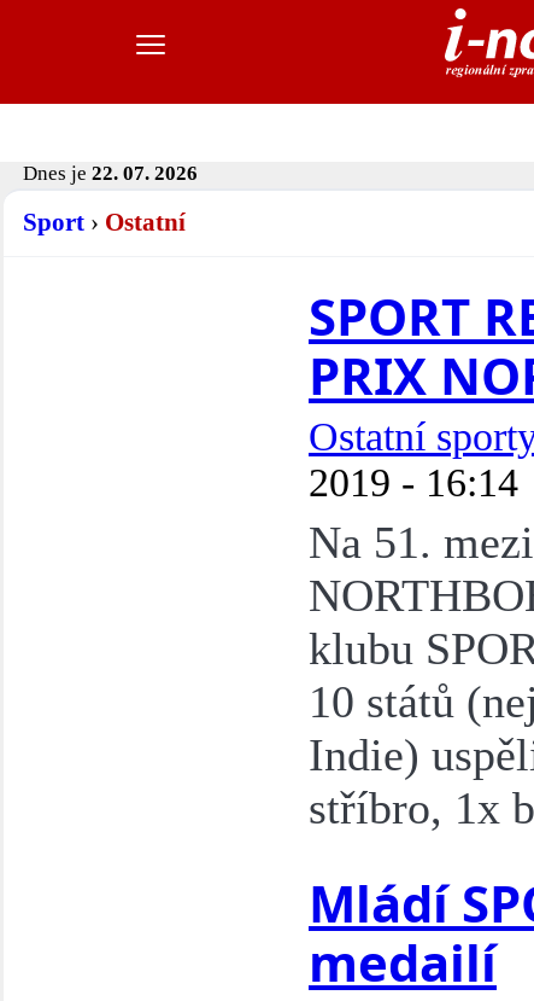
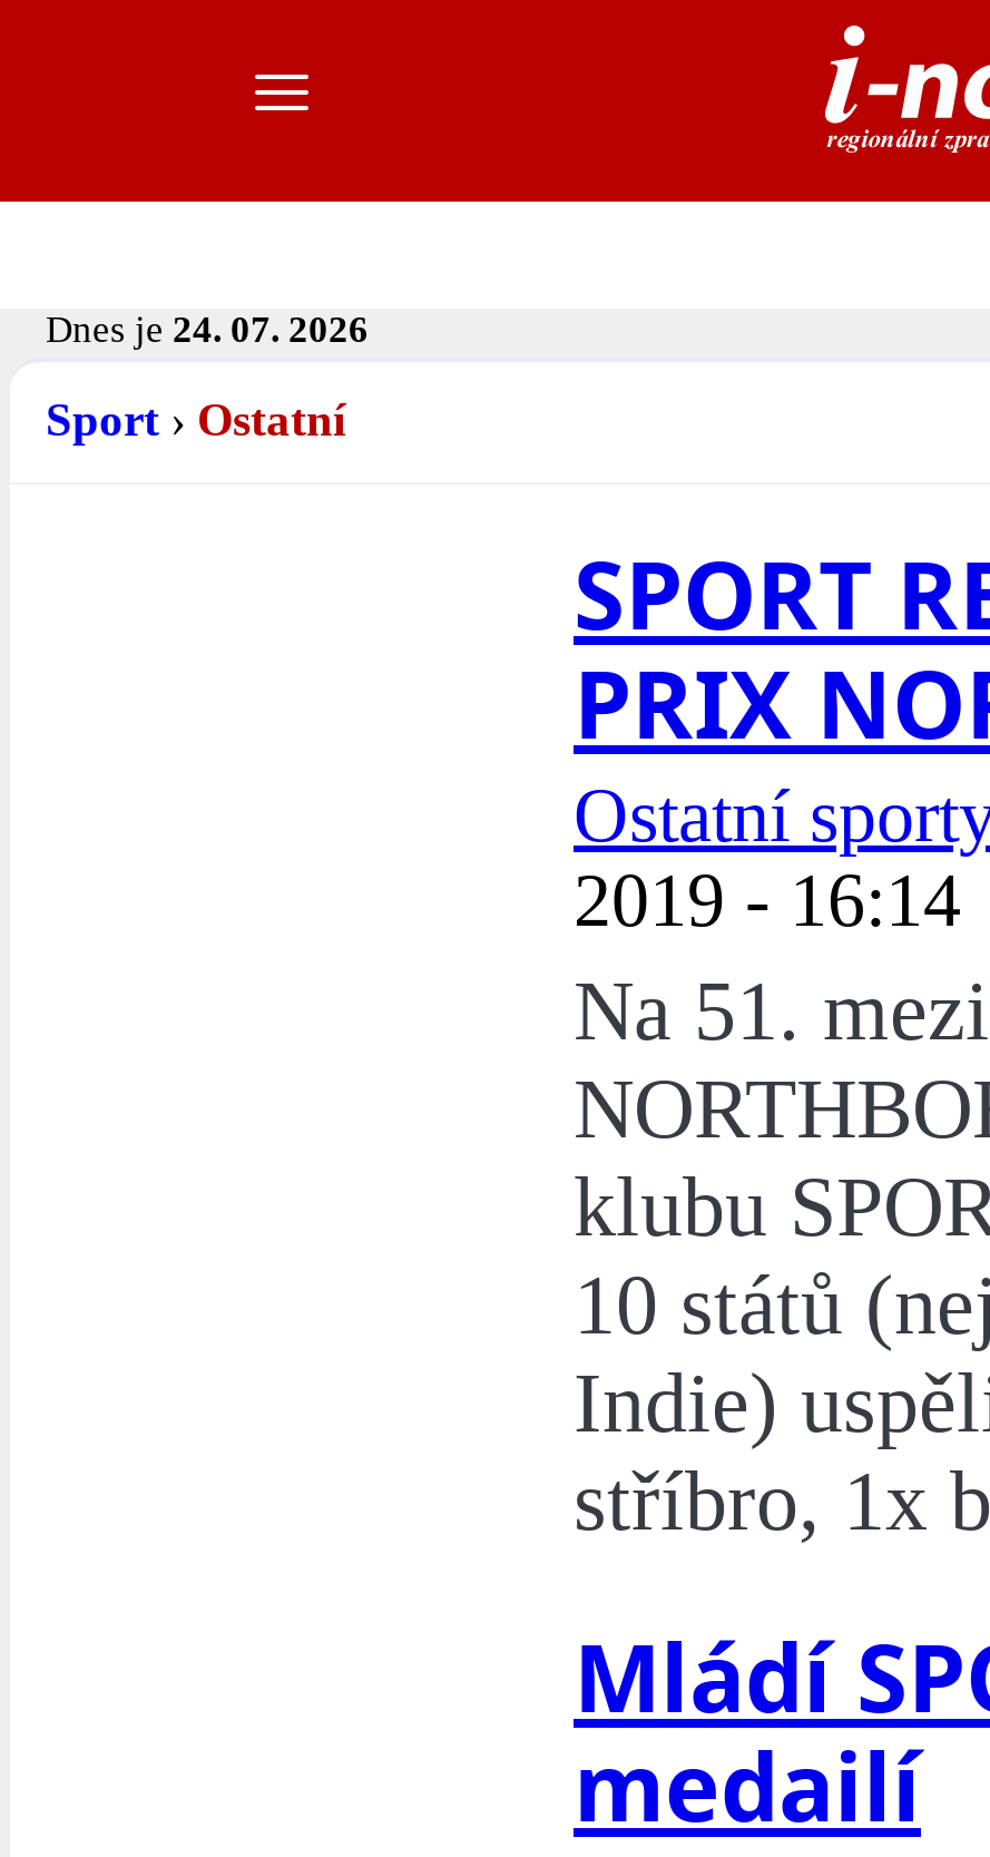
[23,162,198,185] Dnes je 22. 07. 2026 -> [46,309,369,352] Dnes je 24. 07. 2026

